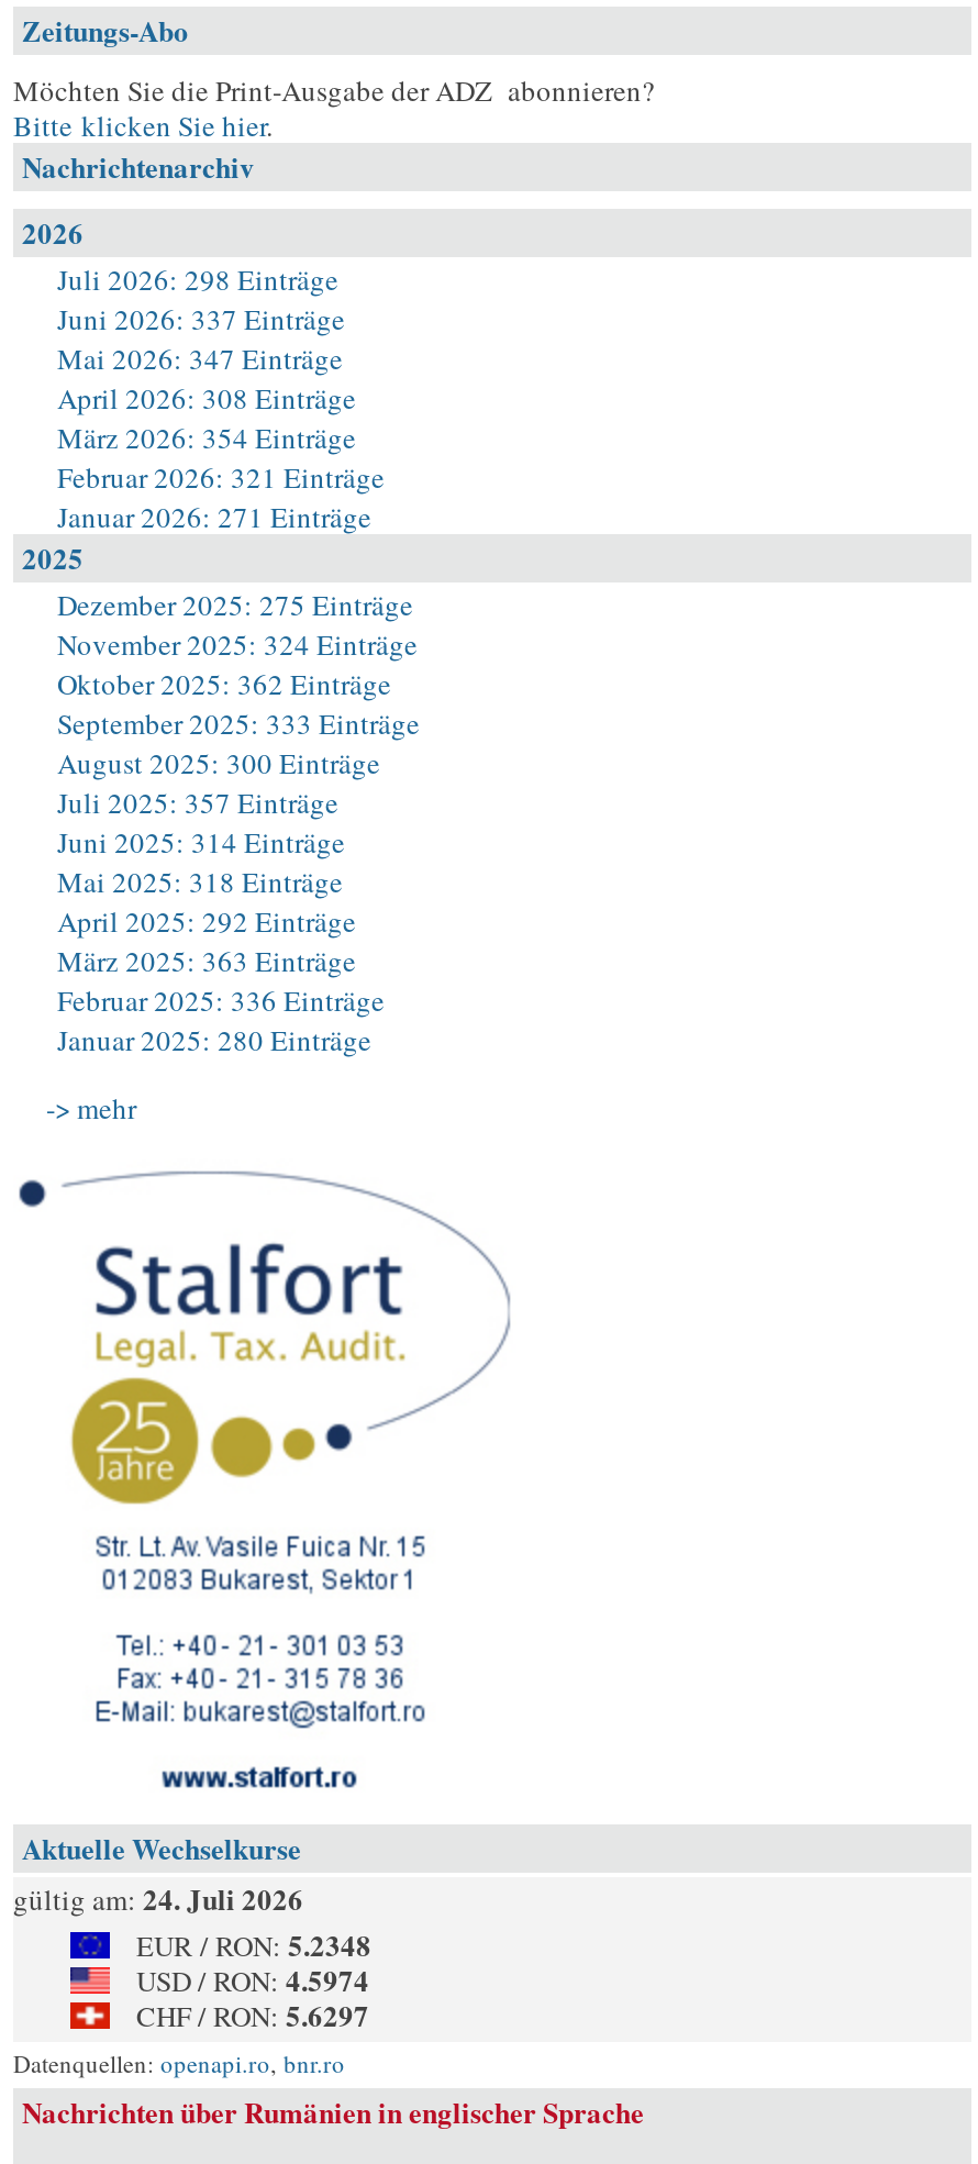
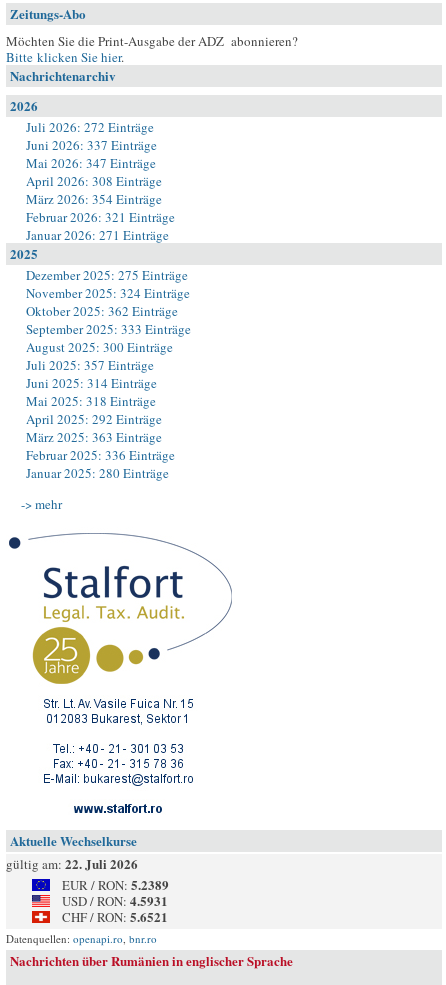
[57,259,338,299] Juli 2026: 298 Einträge -> [26,118,154,136] Juli 2026: 272 Einträge
[13,1877,303,1919] gültig am: 24. Juli 2026 -> [6,854,138,873] gültig am: 22. Juli 2026
[136,1923,371,1965] EUR / RON: 5.2348 -> [62,875,169,894] EUR / RON: 5.2389
[136,1958,369,2000] USD / RON: 4.5974 -> [62,891,168,910] USD / RON: 4.5931
[136,1994,369,2035] CHF / RON: 5.6297 -> [62,907,168,926] CHF / RON: 5.6521

